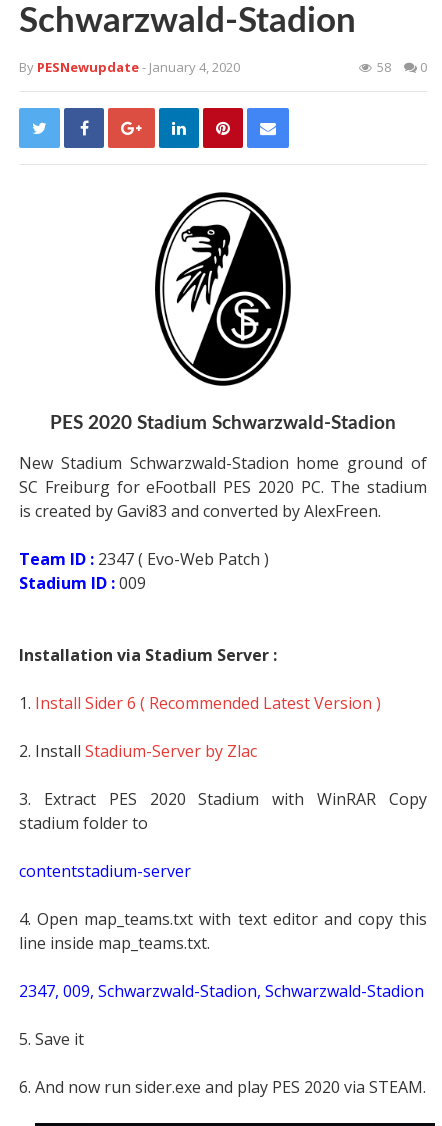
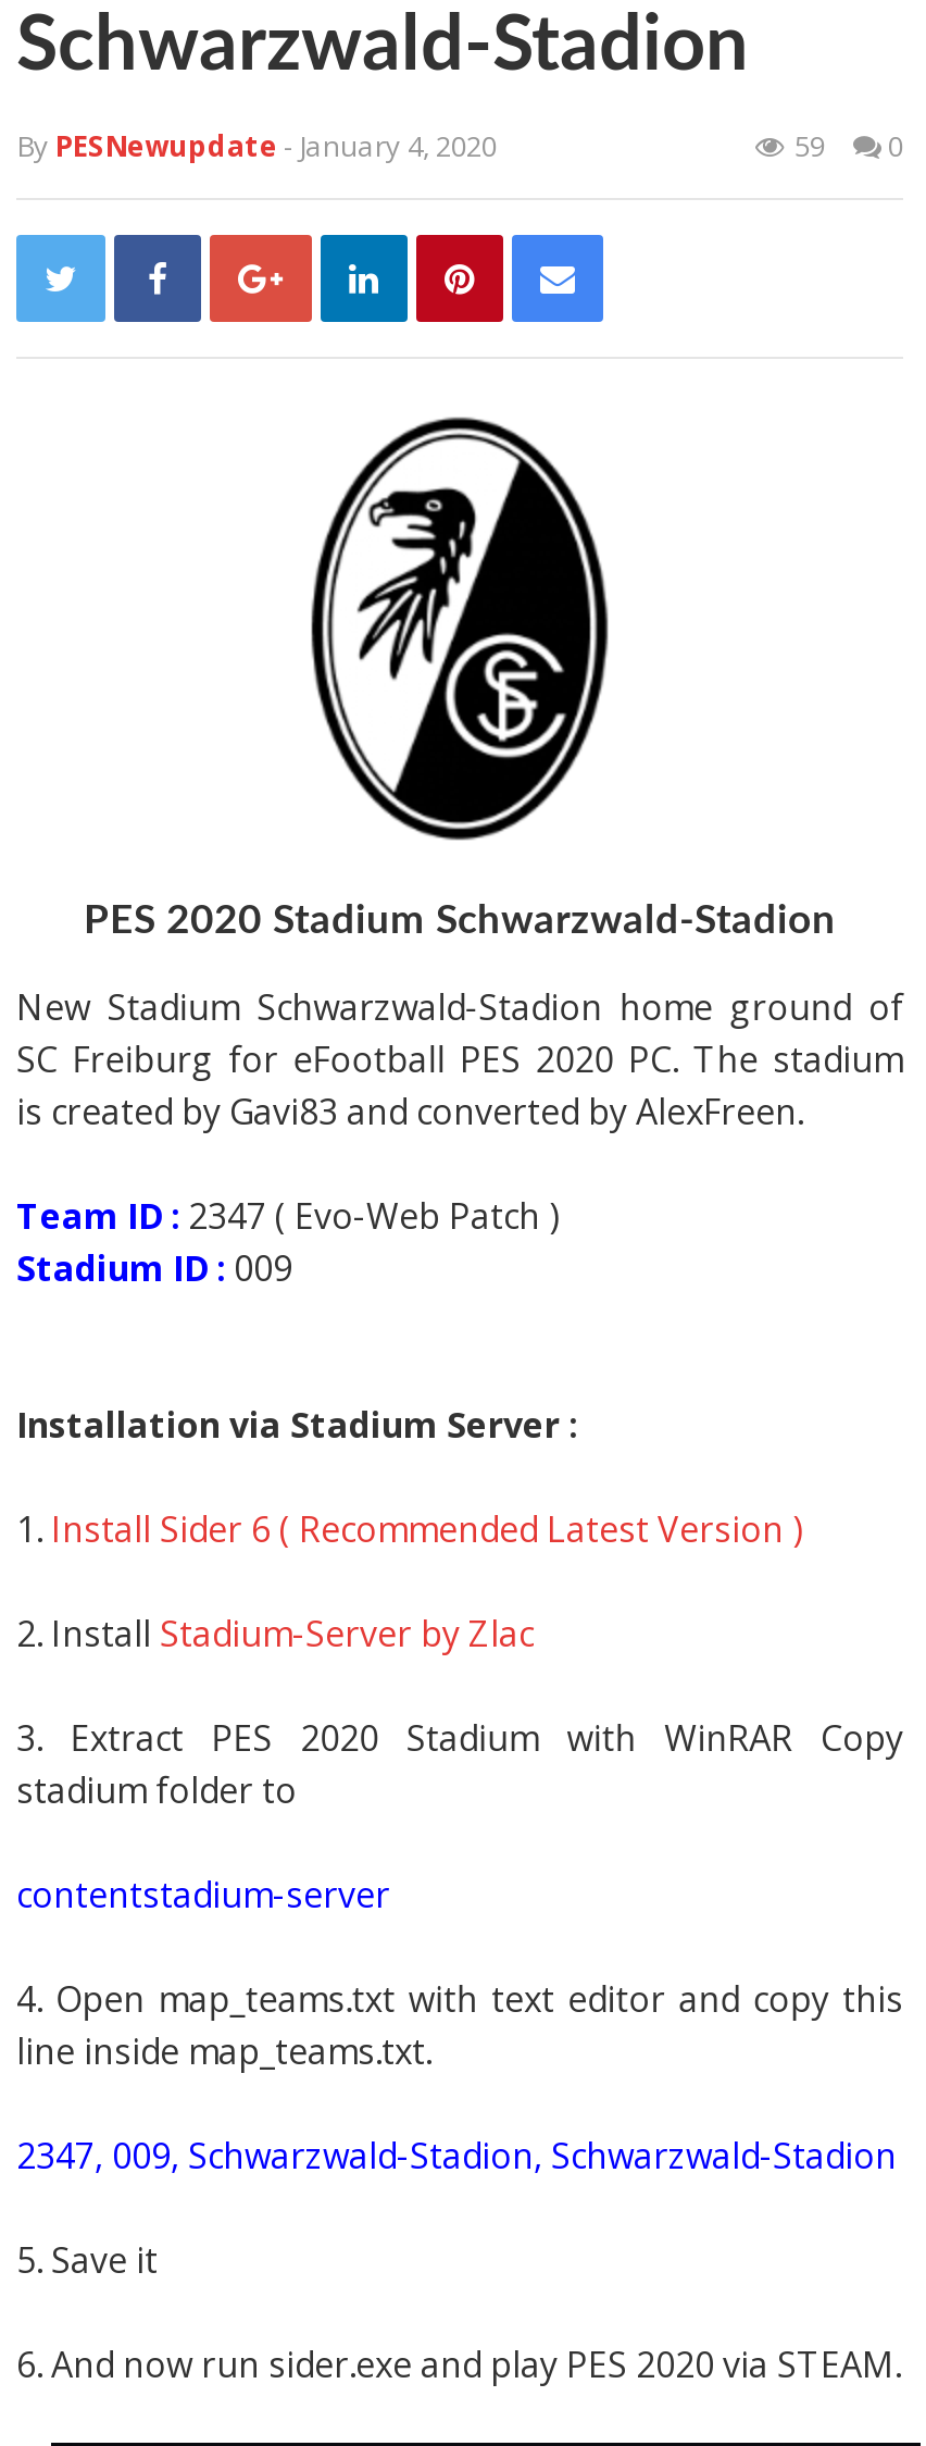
[377,58,427,76] 58 0 -> [794,126,903,165] 59 0

